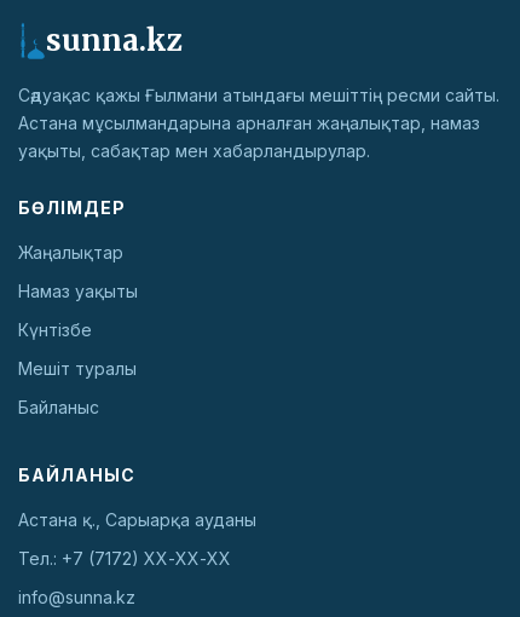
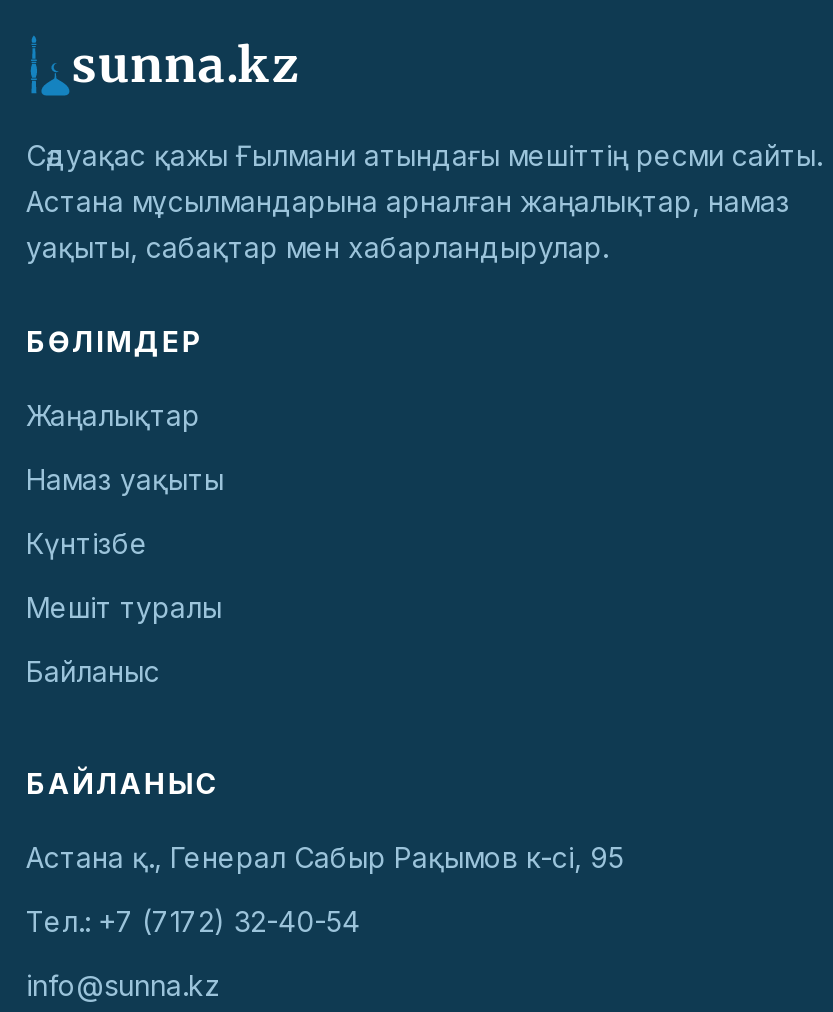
[18,509,256,529] Астана қ., Сарыарқа ауданы -> [26,839,624,873] Астана қ., Генерал Сабыр Рақымов к-сі, 95
[18,547,231,568] Тел.: +7 (7172) ХХ-ХХ-ХХ -> [26,903,360,937] Тел.: +7 (7172) 32-40-54

